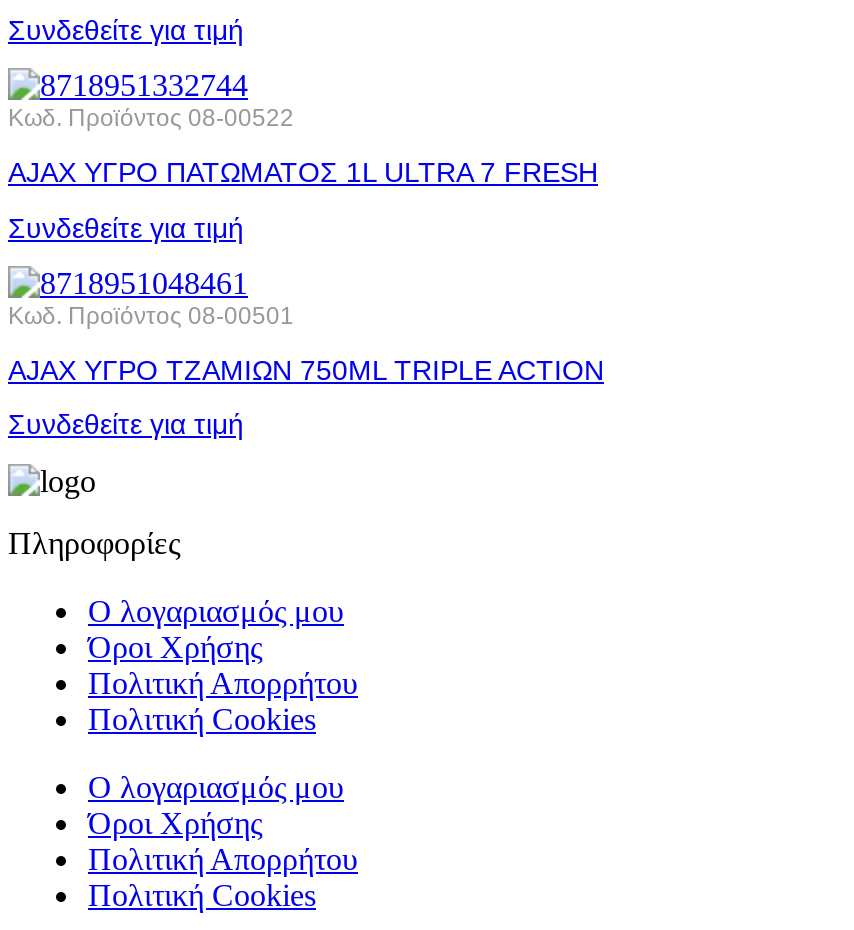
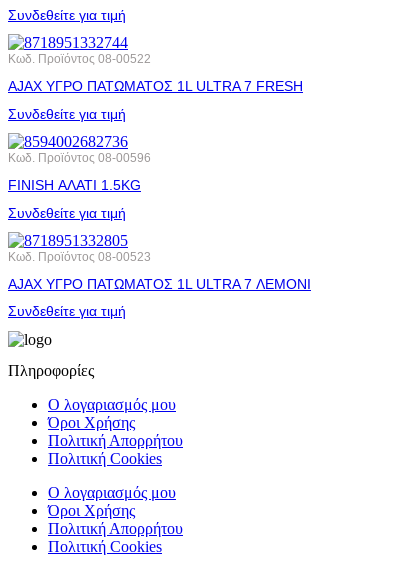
[8,303,604,386] Κωδ. Προϊόντος 08-00501 | AJAX ΥΓΡΟ ΤΖΑΜΙΩΝ 750ML TRIPLE ACTION -> [8,151,311,292] Κωδ. Προϊόντος 08-00596 | FINISH ΑΛΑΤΙ 1.5KG | Συνδεθείτε για τιμή | Κωδ. Προϊόντος 08-00523 | AJAX ΥΓΡΟ ΠΑΤΩΜΑΤΟΣ 1L ULTRA 7 ΛΕΜΟΝΙ

